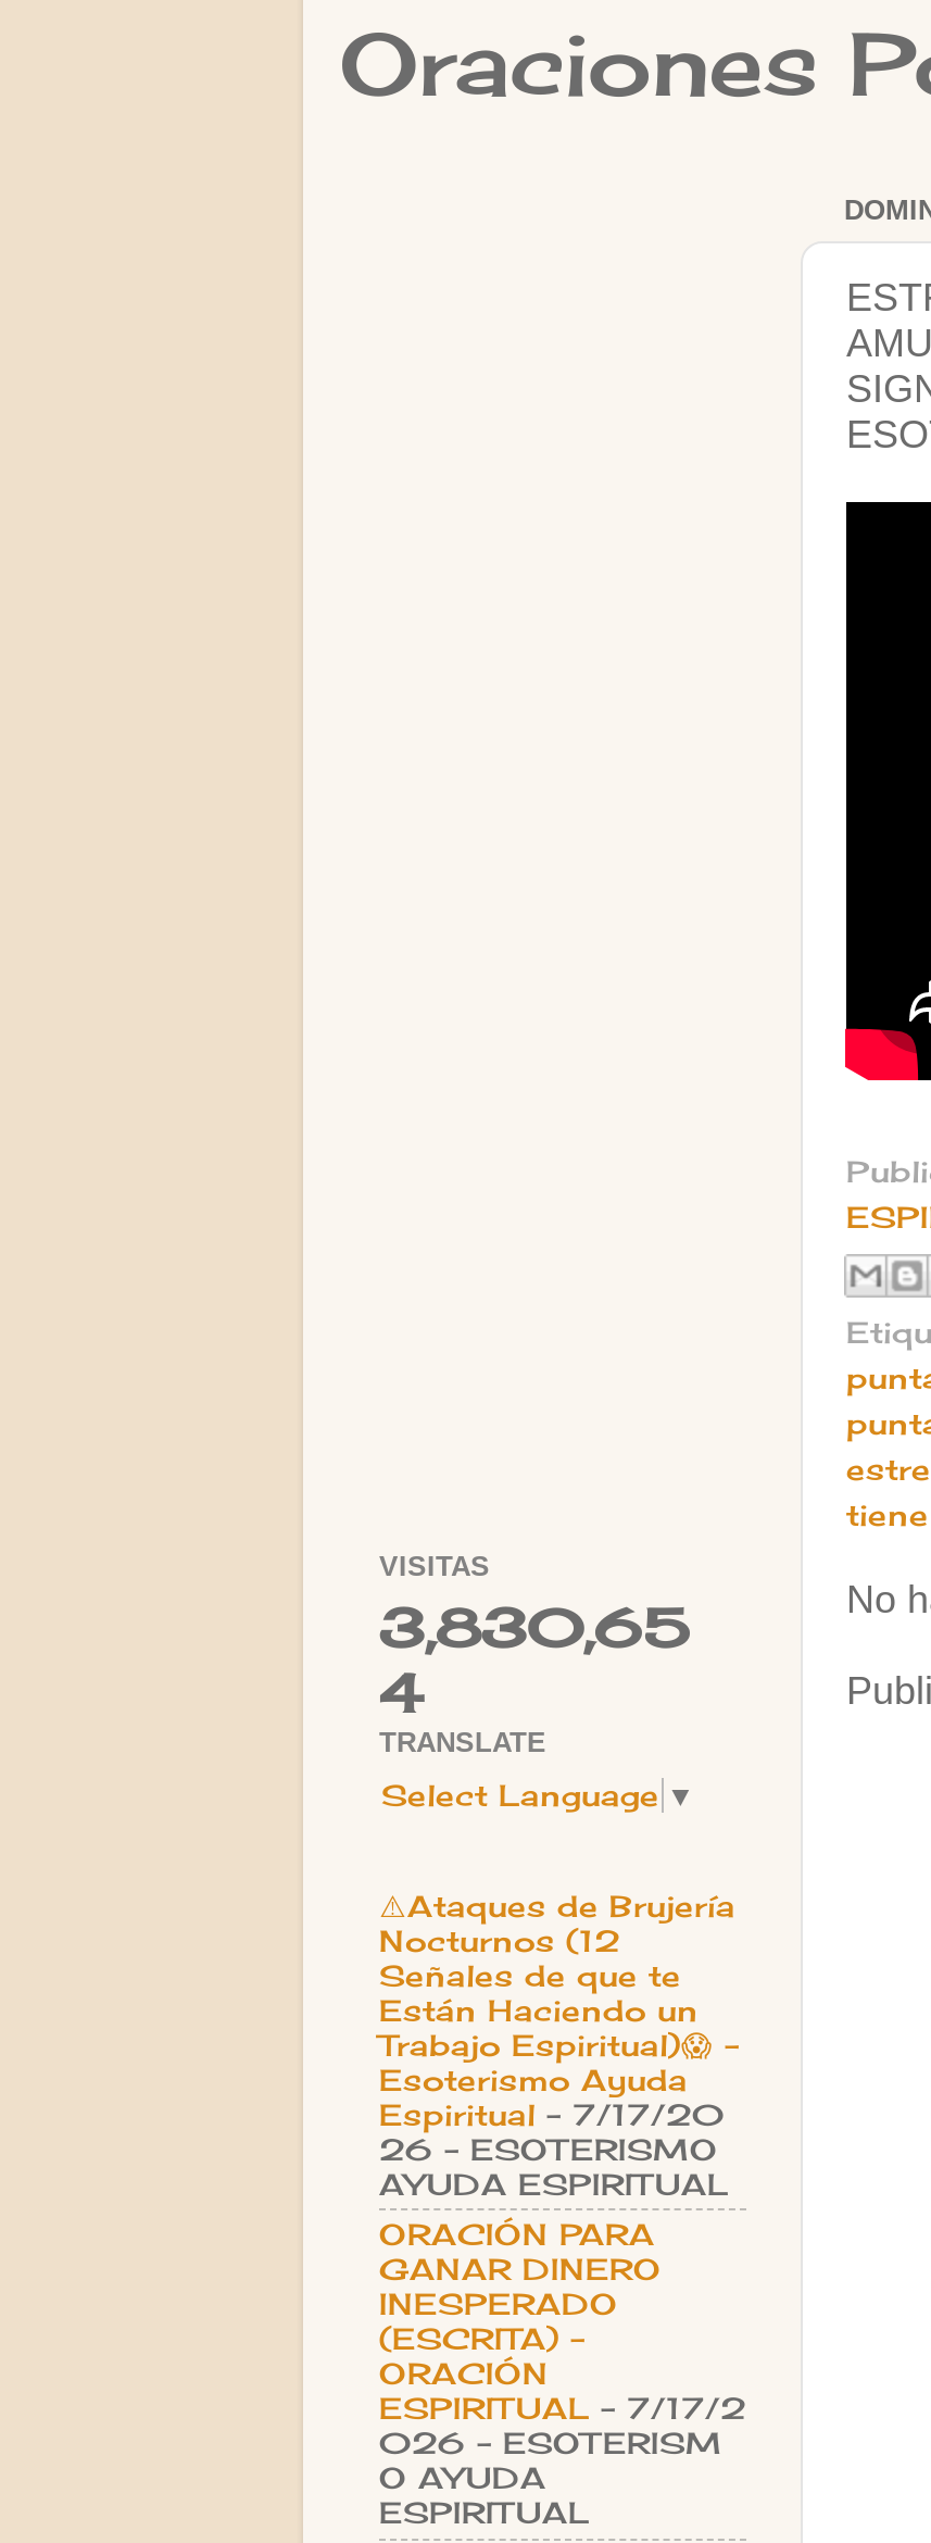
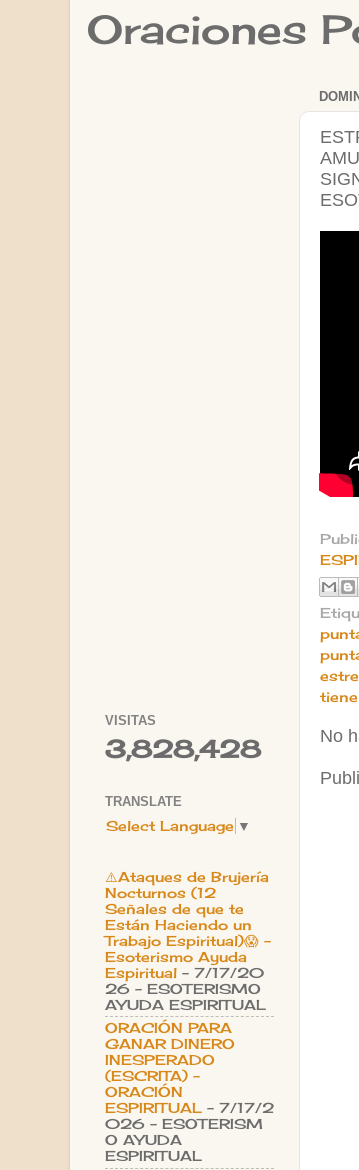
[379,1595,690,1726] 3,830,65 | 4 -> [105,734,261,764] 3,828,428

